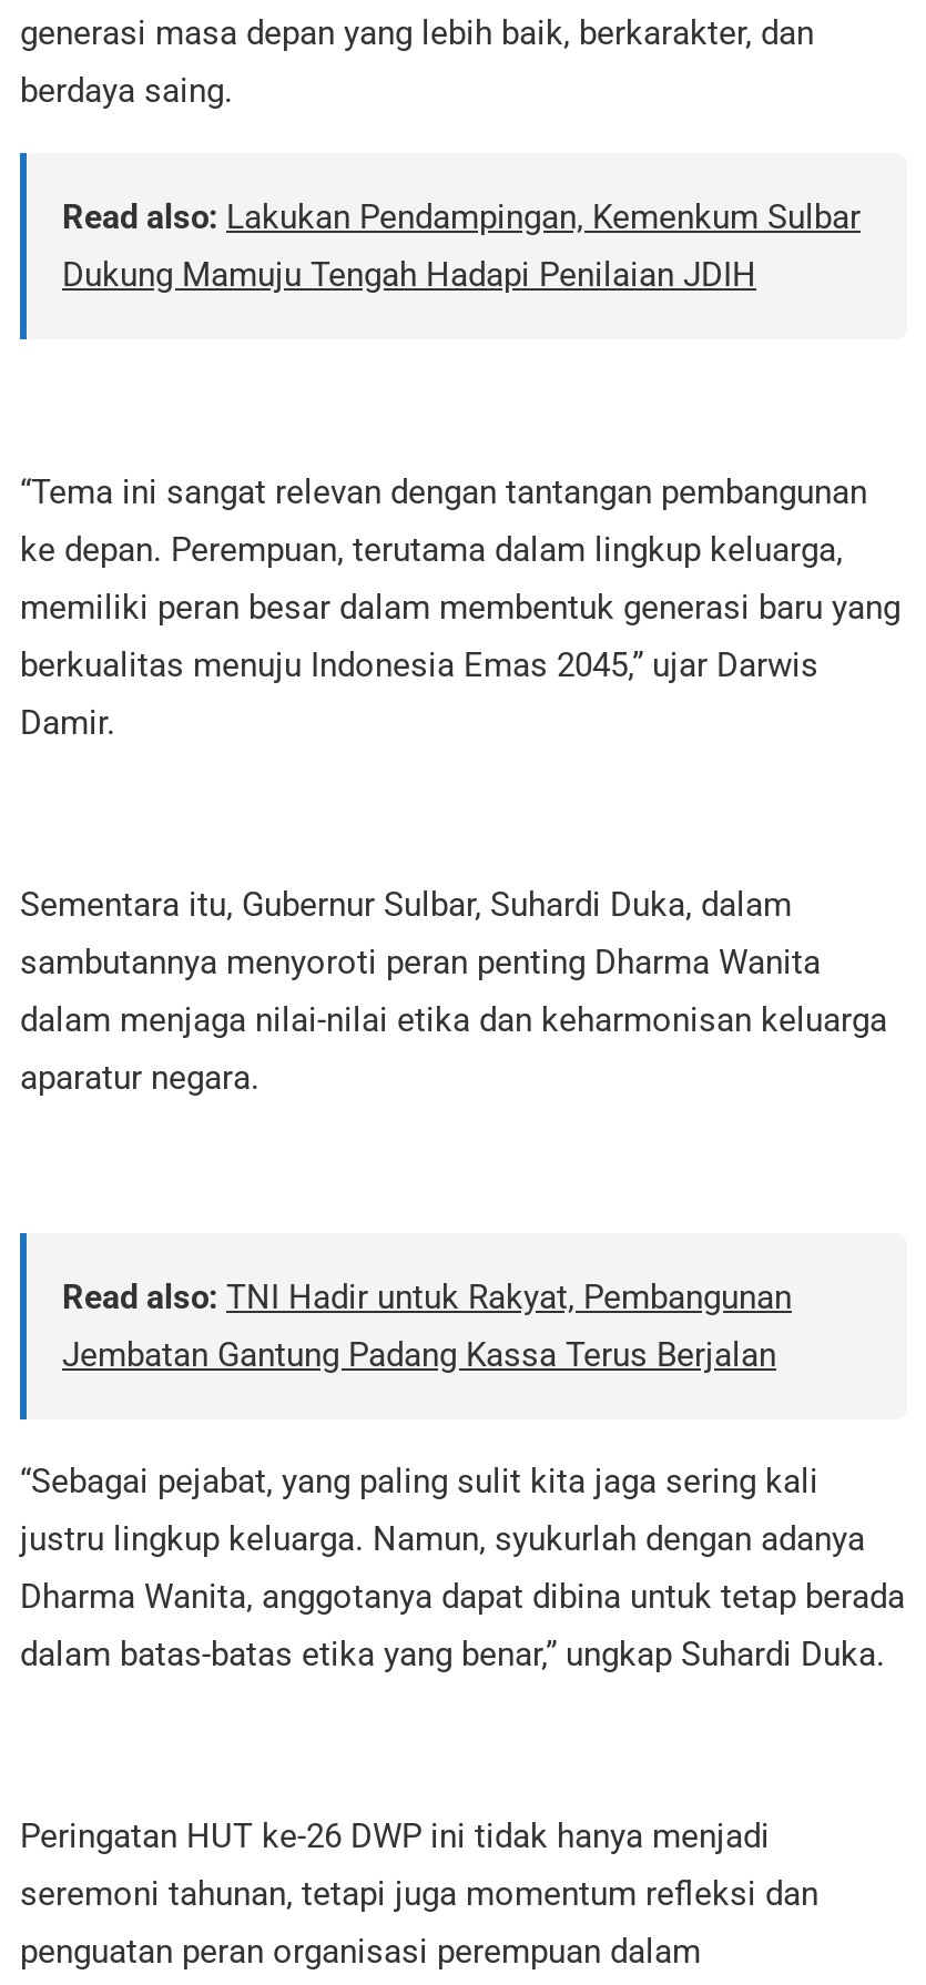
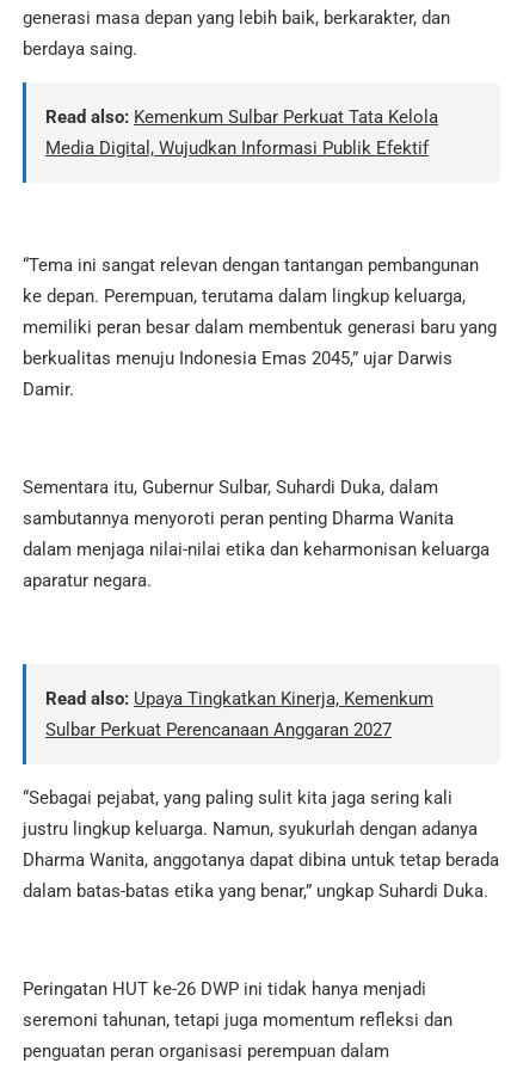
[62,197,861,294] Read also: Lakukan Pendampingan, Kemenkum Sulbar | Dukung Mamuju Tengah Hadapi Penilaian JDIH -> [45,106,438,158] Read also: Kemenkum Sulbar Perkuat Tata Kelola | Media Digital, Wujudkan Informasi Publik Efektif
[62,1277,792,1374] Read also: TNI Hadir untuk Rakyat, Pembangunan | Jembatan Gantung Padang Kassa Terus Berjalan -> [45,688,433,740] Read also: Upaya Tingkatkan Kinerja, Kemenkum | Sulbar Perkuat Perencanaan Anggaran 2027

